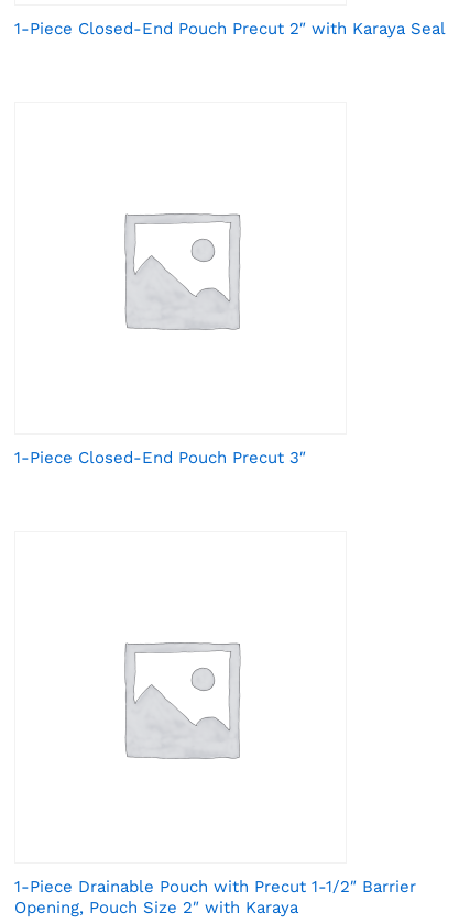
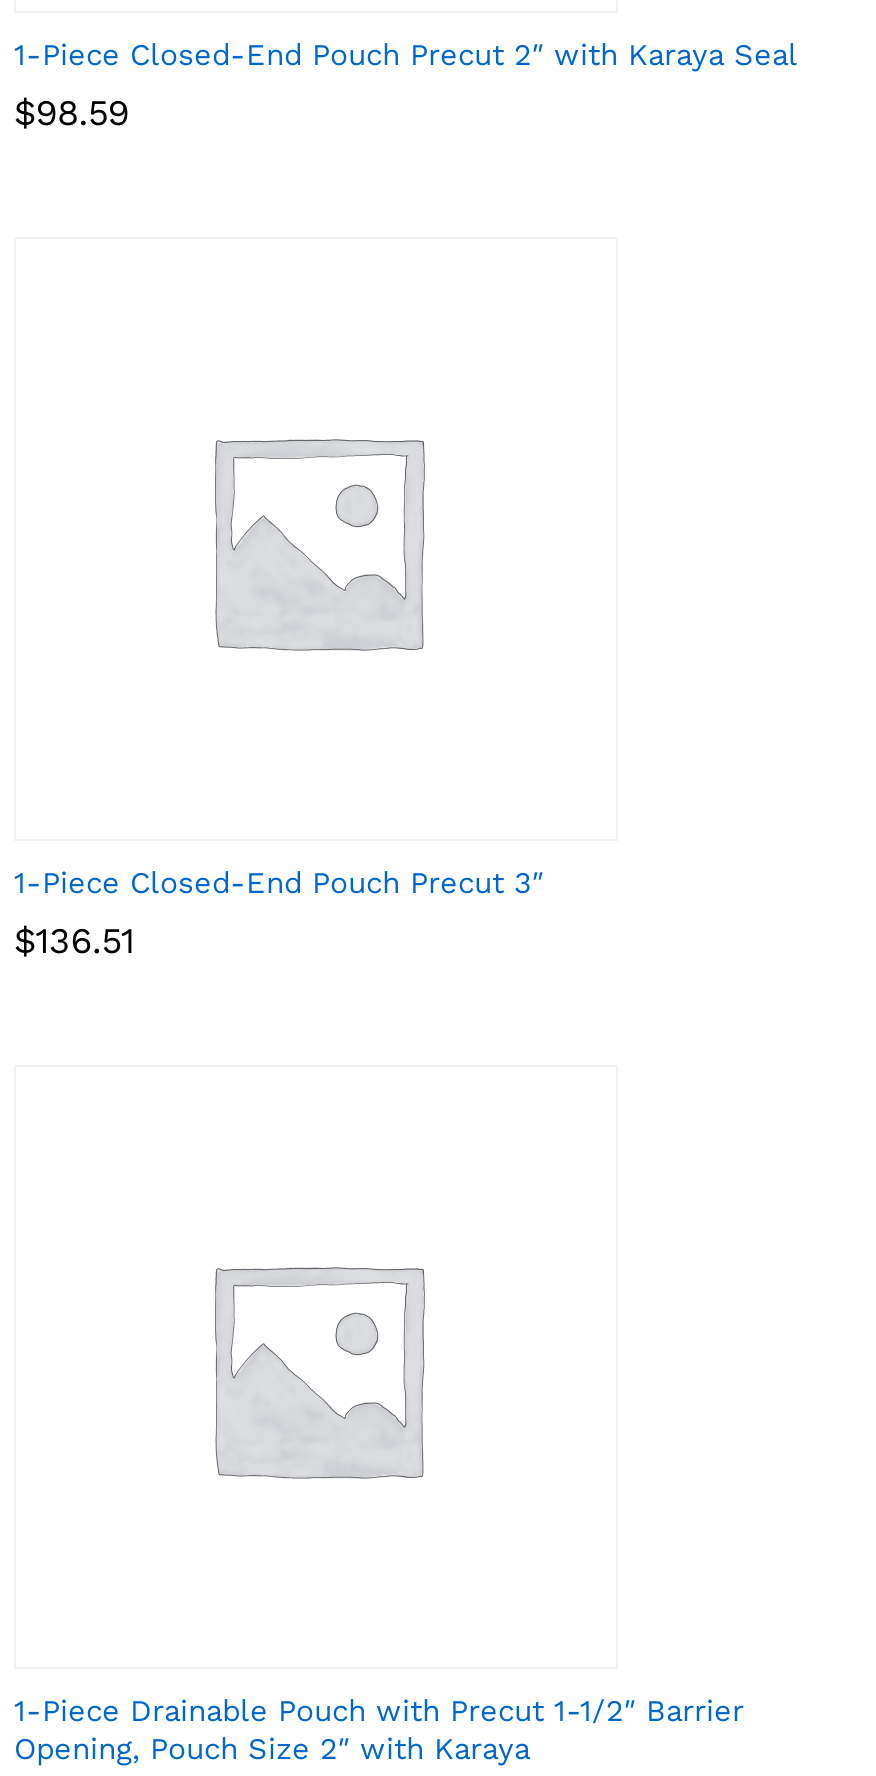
none -> [14,91,129,133] $98.59
none -> [14,919,134,961] $136.51

